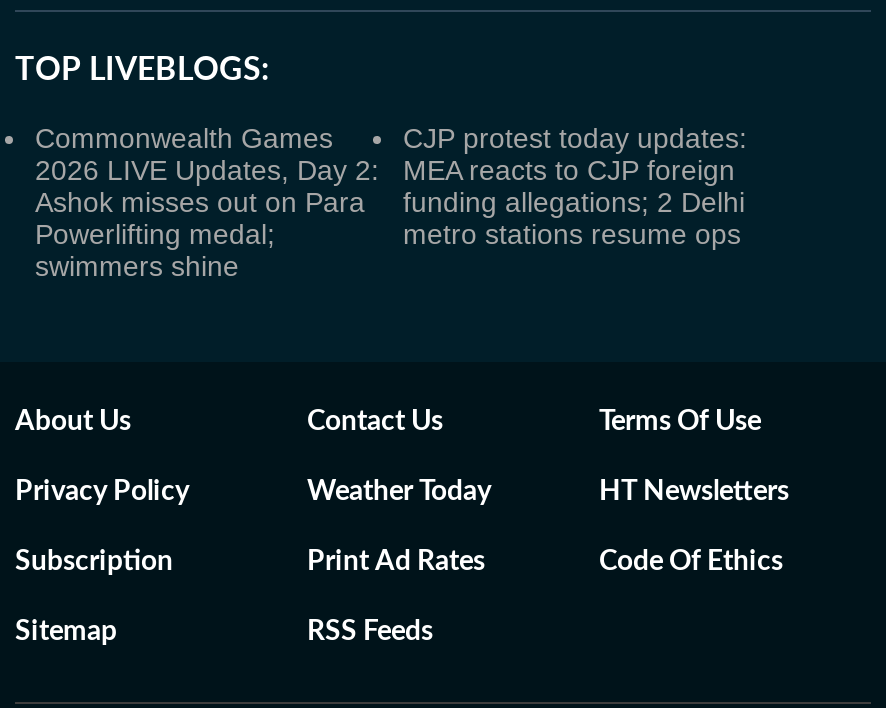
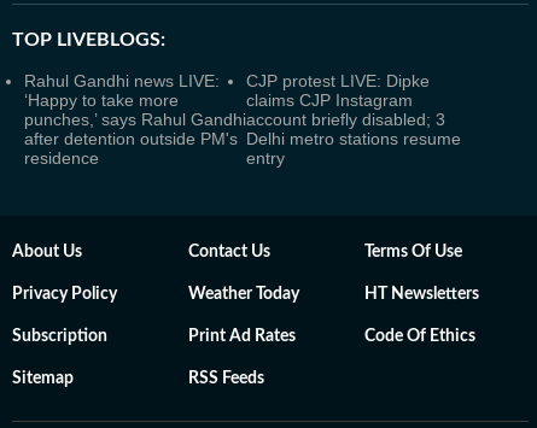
[35,121,379,281] Commonwealth Games | 2026 LIVE Updates, Day 2: | Ashok misses out on Para | Powerlifting medal; | swimmers shine -> [24,71,246,167] Rahul Gandhi news LIVE: | ‘Happy to take more | punches,’ says Rahul Gandhi | after detention outside PM's | residence
[403,121,747,249] CJP protest today updates: | MEA reacts to CJP foreign | funding allegations; 2 Delhi | metro stations resume ops -> [246,71,461,167] CJP protest LIVE: Dipke | claims CJP Instagram | account briefly disabled; 3 | Delhi metro stations resume | entry

